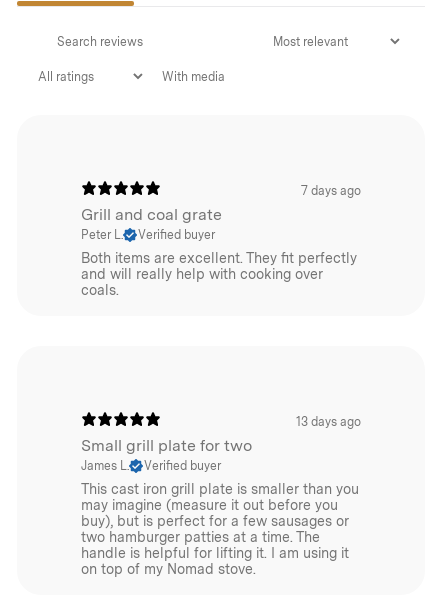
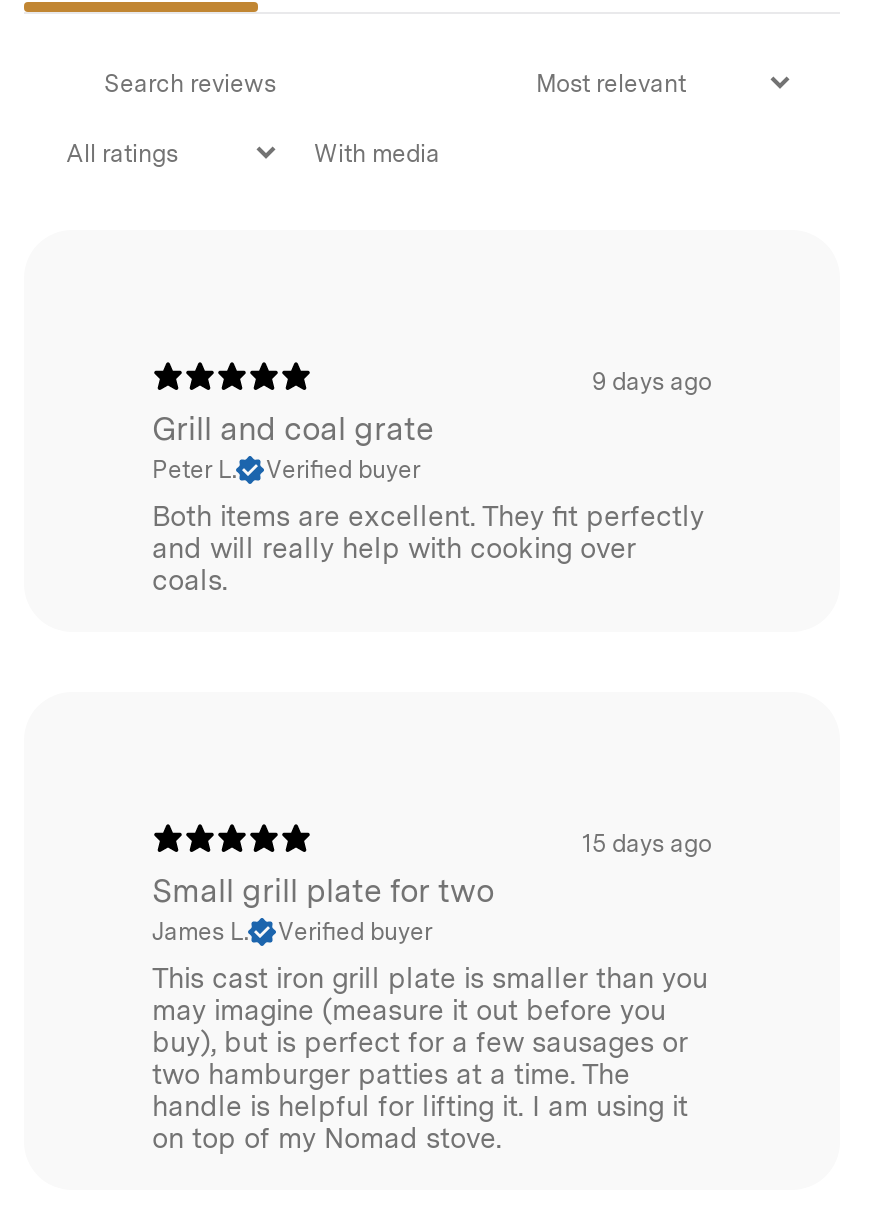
[301,183,361,198] 7 days ago -> [592,366,712,396] 9 days ago
[296,414,361,429] 13 days ago -> [582,828,712,858] 15 days ago

